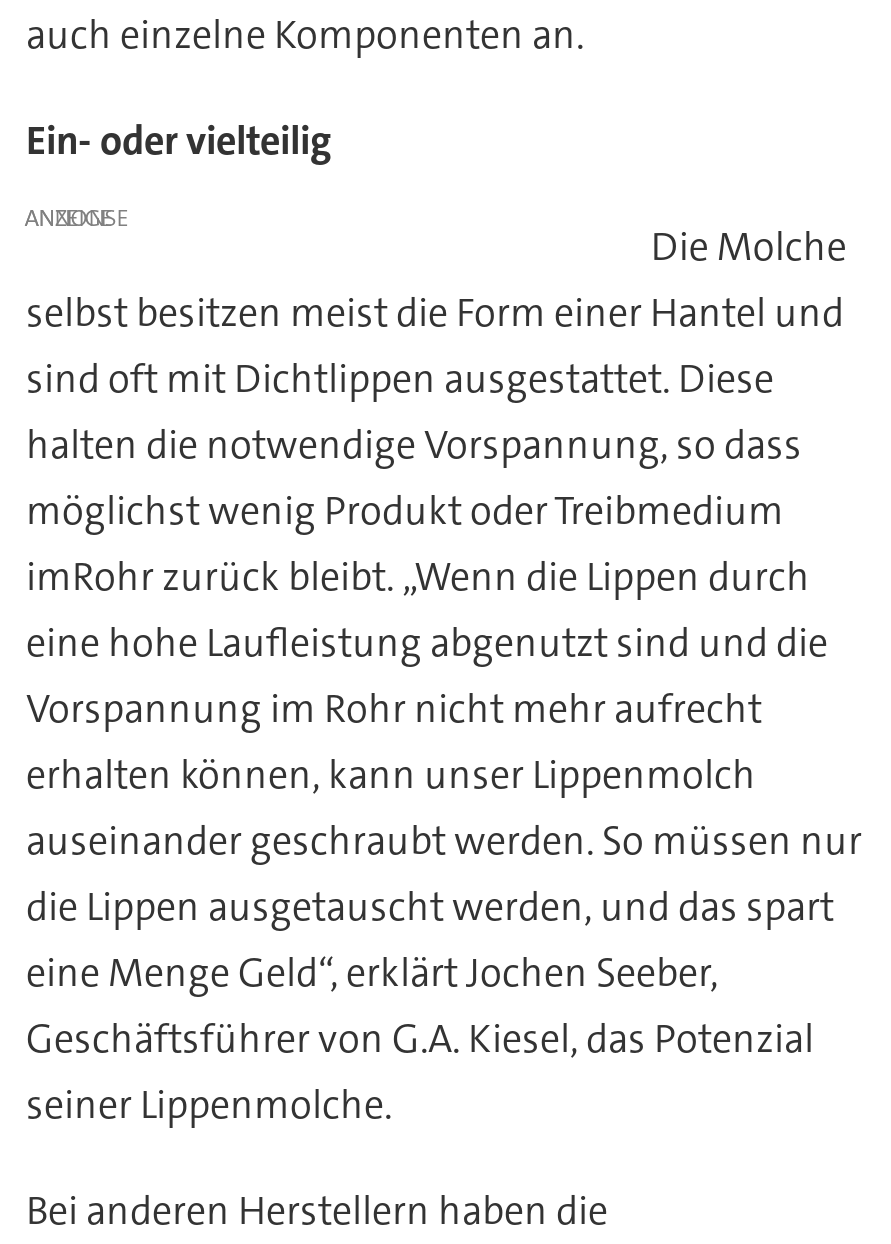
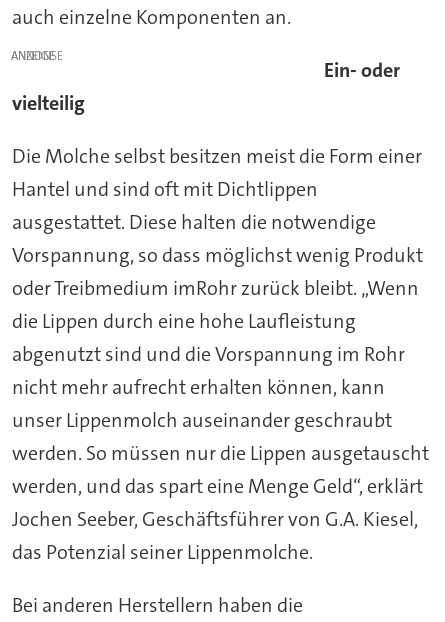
[26,114,332,166] Ein- oder vielteilig -> none
moved [24,202,112,234] -> [11,48,55,64]: ANZEIGE
[26,220,862,1130] Die Molche | selbst besitzen meist die Form einer Hantel und | sind oft mit Dichtlippen ausgestattet. Diese | halten die notwendige Vorspannung, so dass | möglichst wenig Produkt oder Treibmedium | imRohr zurück bleibt. „Wenn die Lippen durch | eine hohe Laufleistung abgenutzt sind und die | Vorspannung im Rohr nicht mehr aufrecht | erhalten können, kann unser Lippenmolch | auseinander geschraubt werden. So müssen nur | die Lippen ausgetauscht werden, und das spart | eine Menge Geld“, erklärt Jochen Seeber, | Geschäftsführer von G.A. Kiesel, das Potenzial | seiner Lippenmolche. -> [12,57,429,565] Ein- oder | vielteilig | Die Molche selbst besitzen meist die Form einer | Hantel und sind oft mit Dichtlippen | ausgestattet. Diese halten die notwendige | Vorspannung, so dass möglichst wenig Produkt | oder Treibmedium imRohr zurück bleibt. „Wenn | die Lippen durch eine hohe Laufleistung | abgenutzt sind und die Vorspannung im Rohr | nicht mehr aufrecht erhalten können, kann | unser Lippenmolch auseinander geschraubt | werden. So müssen nur die Lippen ausgetauscht | werden, und das spart eine Menge Geld“, erklärt | Jochen Seeber, Geschäftsführer von G.A. Kiesel, | das Potenzial seiner Lippenmolche.

